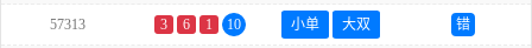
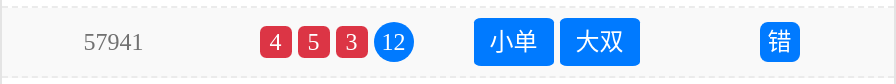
[50,16,85,33] 57313 -> [84,28,320,56] 57941 | 4 | 5
[183,16,241,33] 6 | 1 | 10 -> [382,28,406,56] 12

